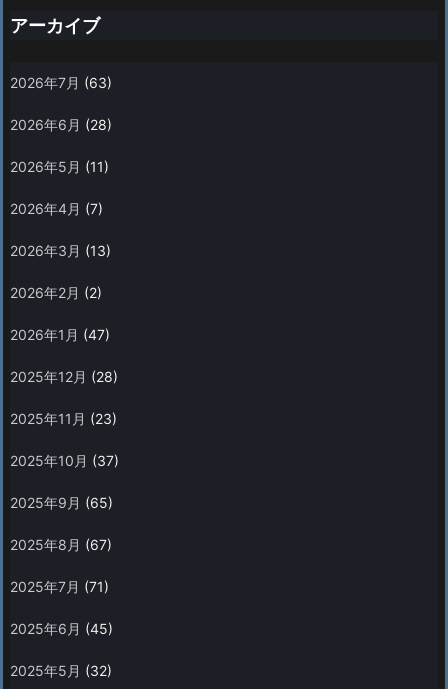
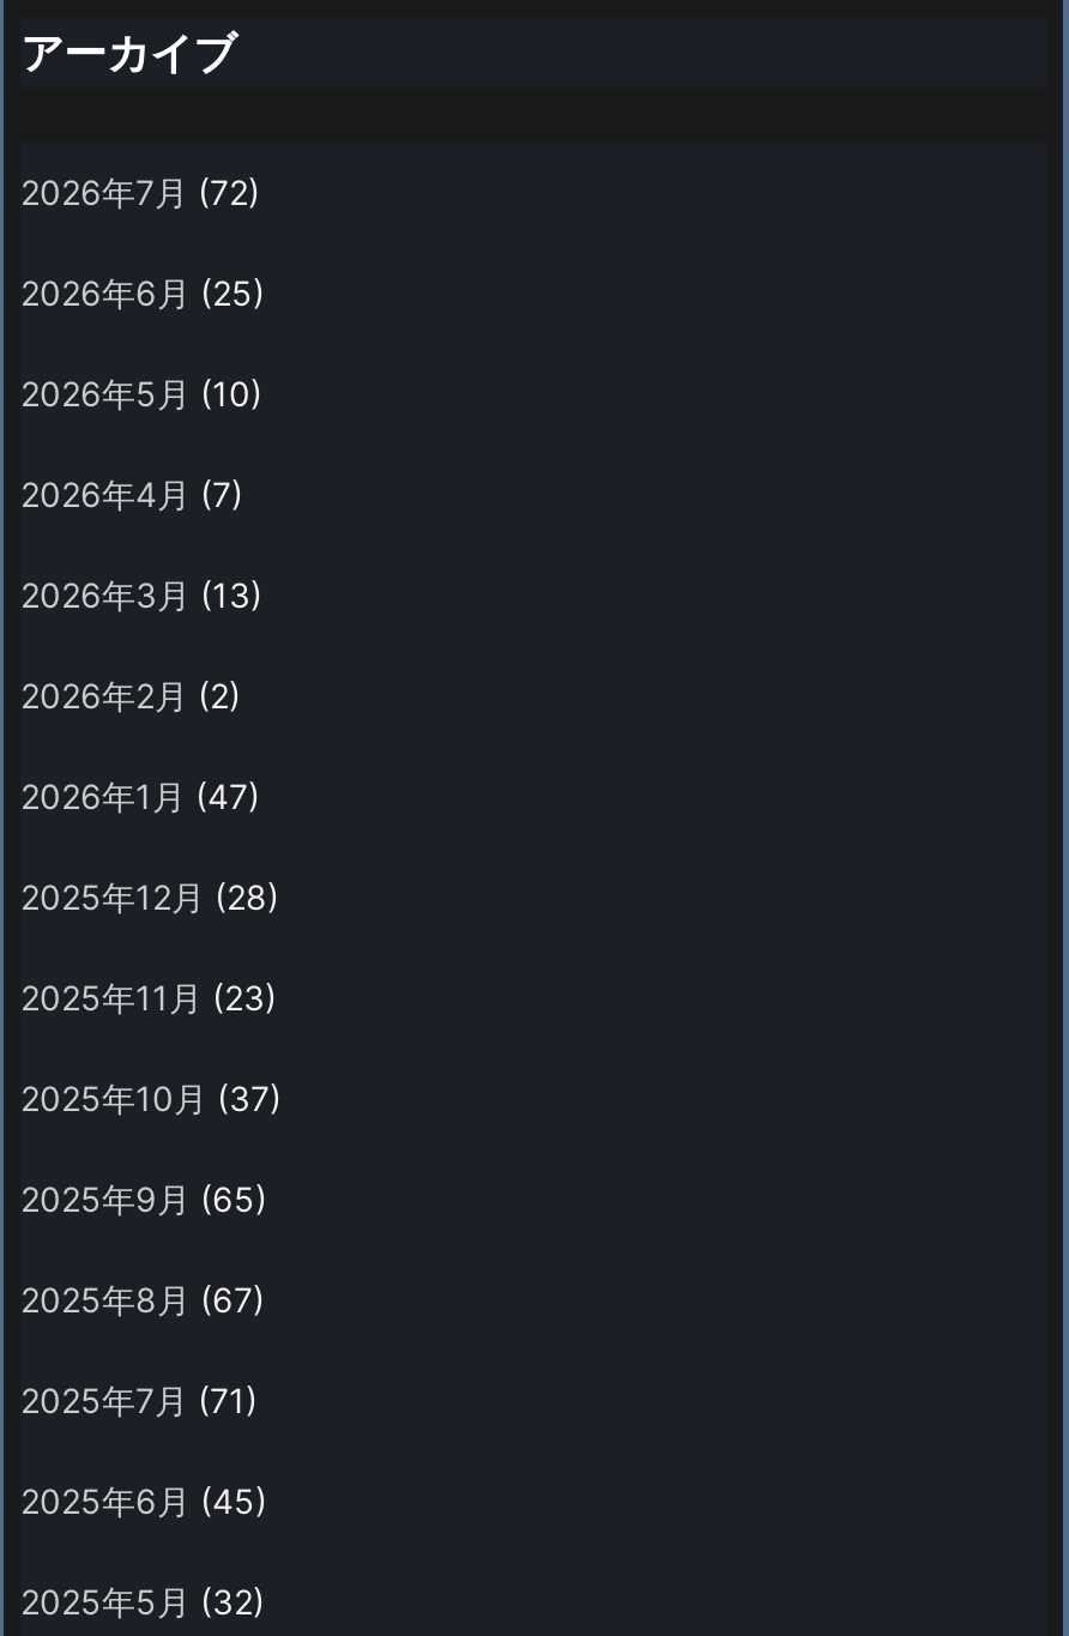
[10,74,112,91] 2026年7月(63) -> [20,170,260,211] 2026年7月(72)
[10,116,112,133] 2026年6月(28) -> [20,271,265,311] 2026年6月(25)
[10,158,109,175] 2026年5月(11) -> [20,371,262,412] 2026年5月(10)

